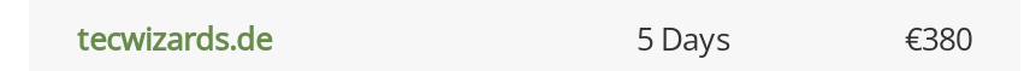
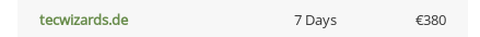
[637,16,730,59] 5 Days -> [294,9,336,29] 7 Days

